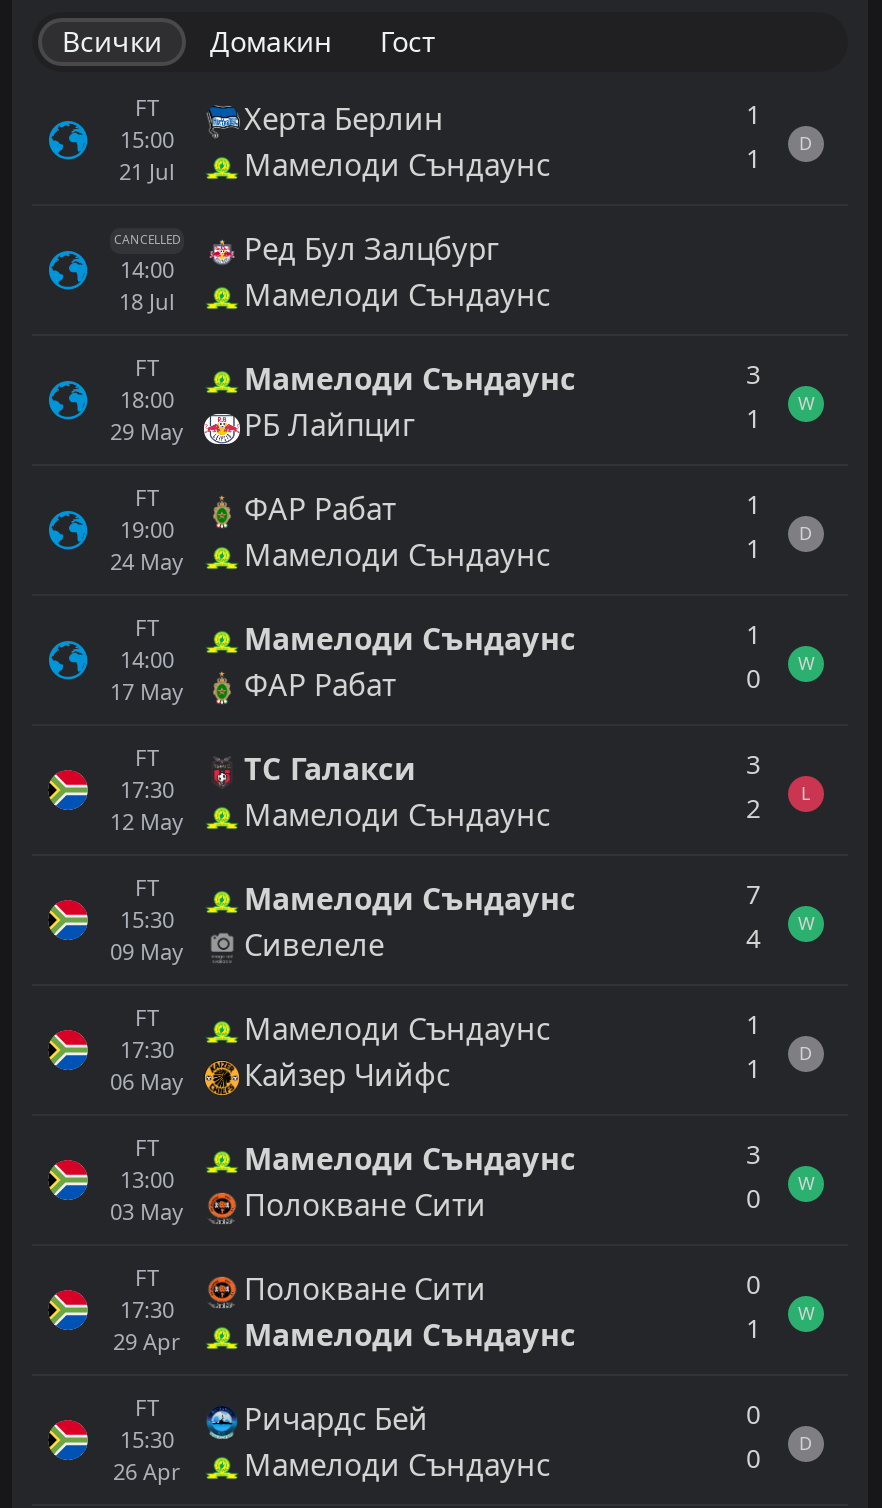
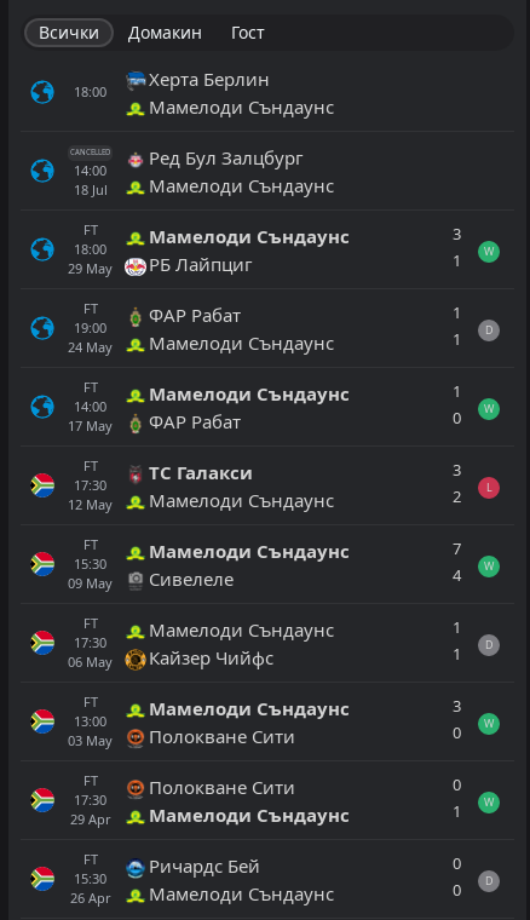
[119,93,175,187] FT | 15:00 | 21 Jul -> [74,83,106,101] 18:00
[746,97,813,177] 1 | 1 | D -> none

